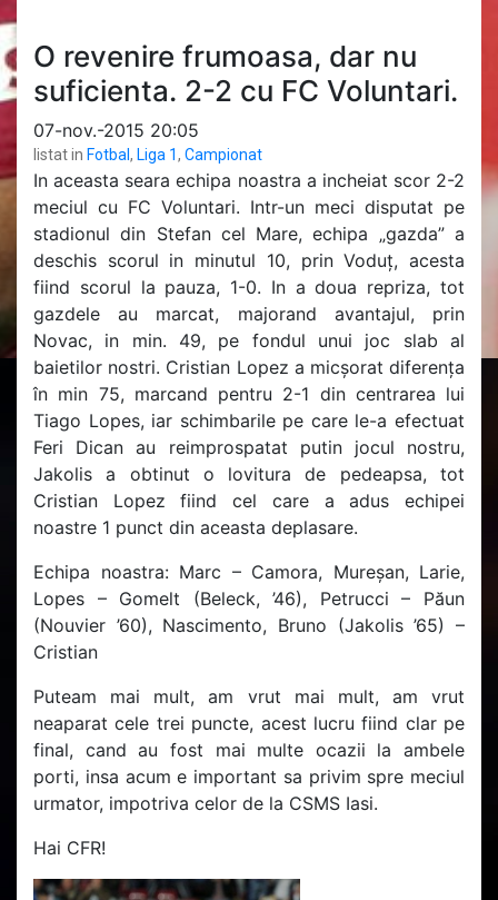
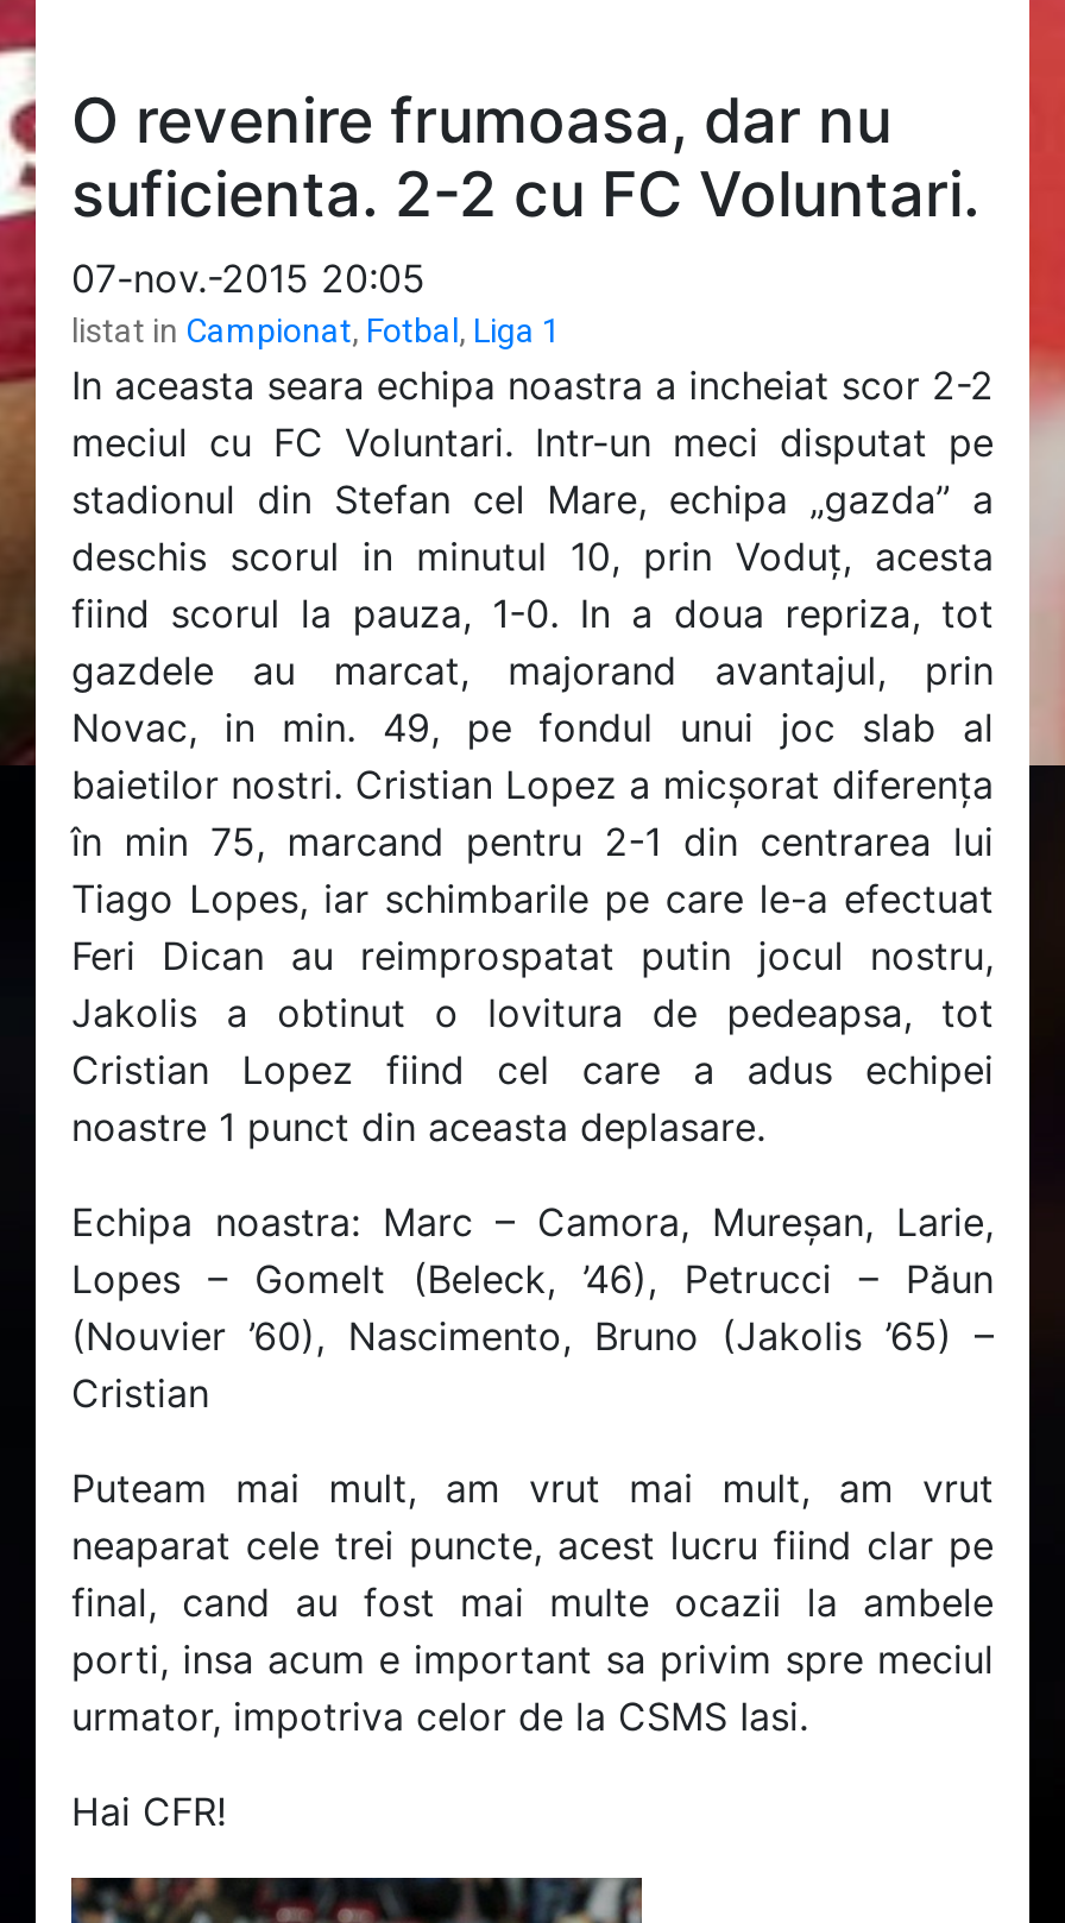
[33,146,262,164] listat in Fotbal, Liga 1, Campionat -> [71,312,561,350] listat in Campionat, Fotbal, Liga 1

